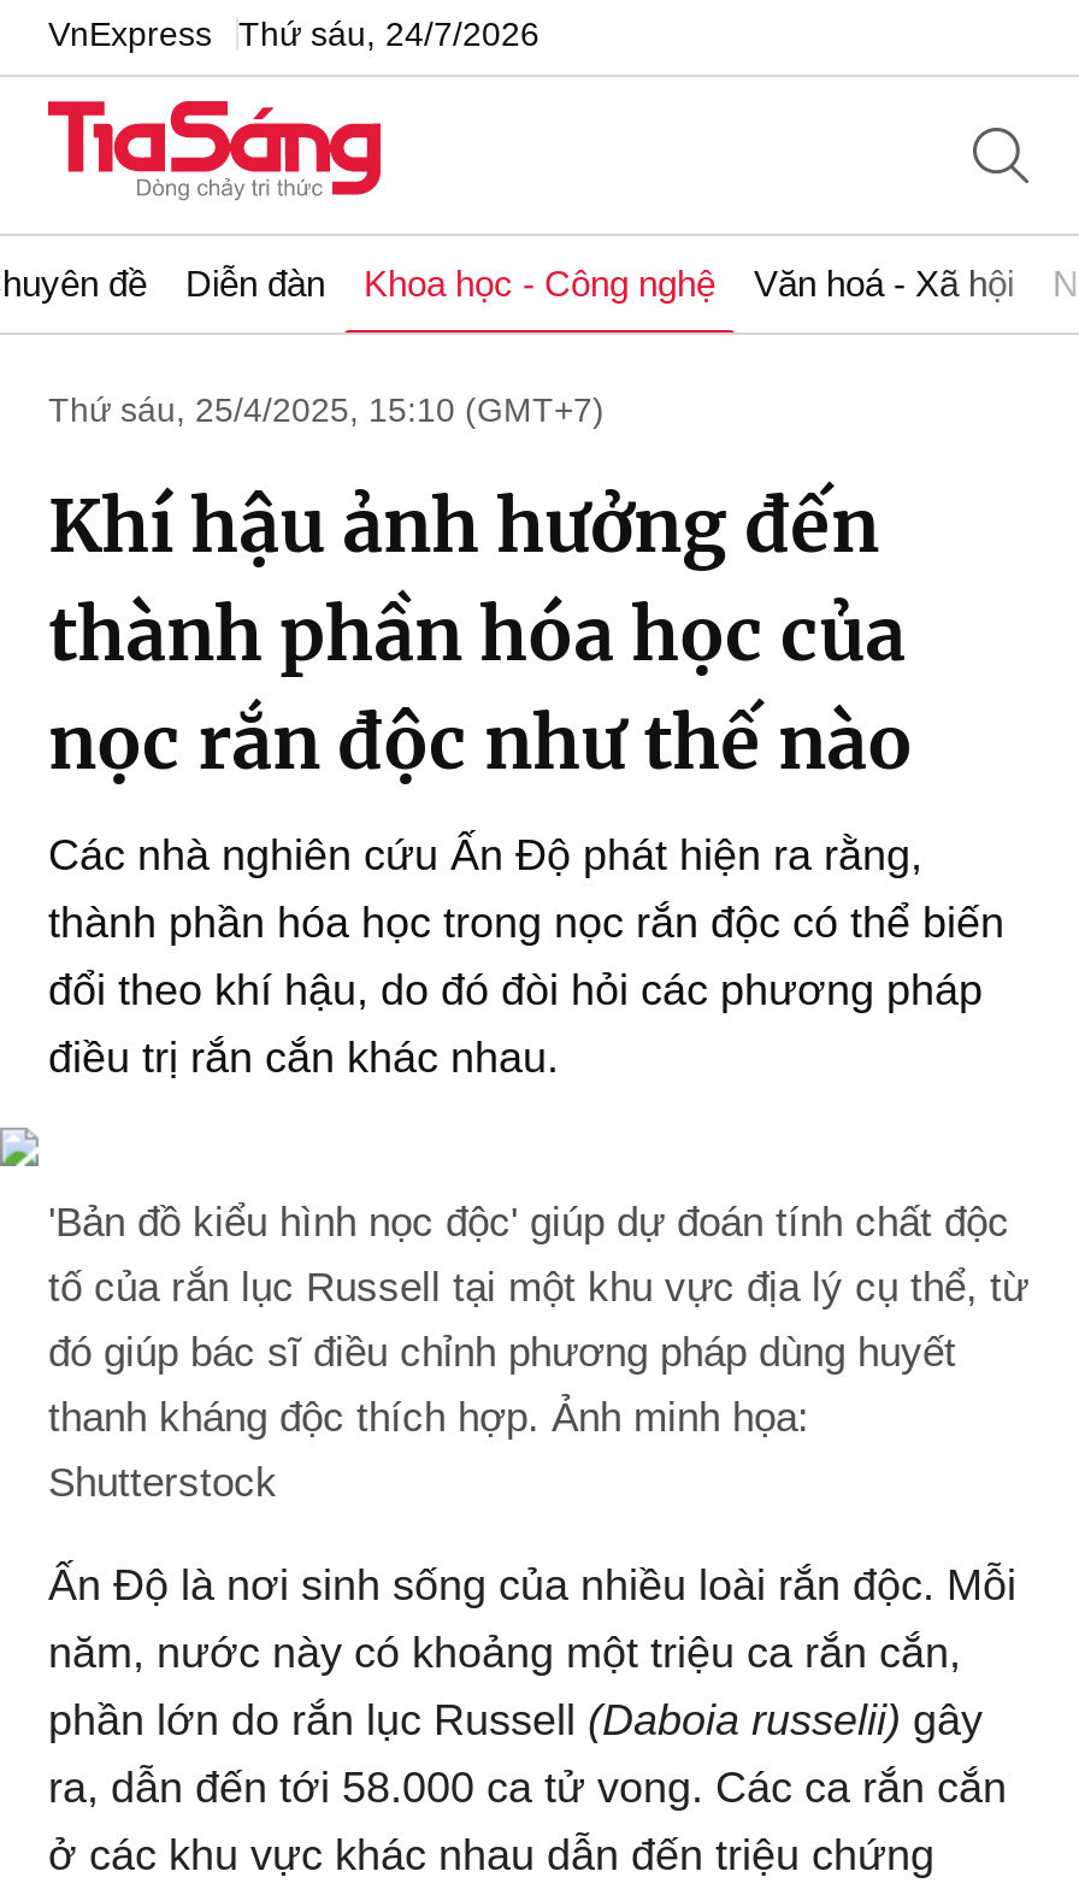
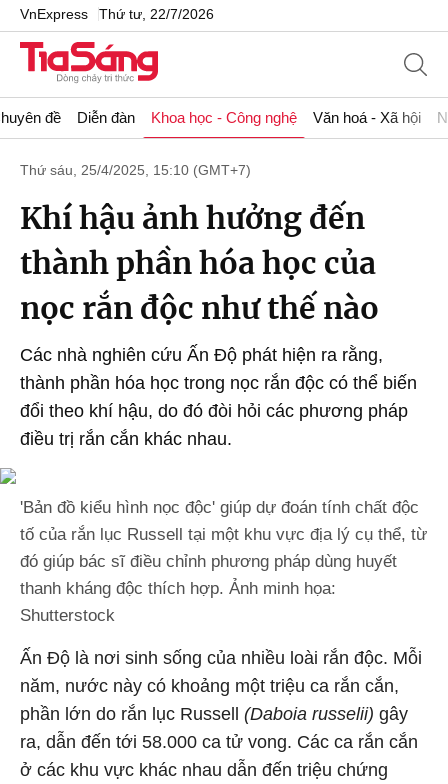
[48,13,539,52] VnExpress Thứ sáu, 24/7/2026 -> [20,5,214,21] VnExpress Thứ tư, 22/7/2026

